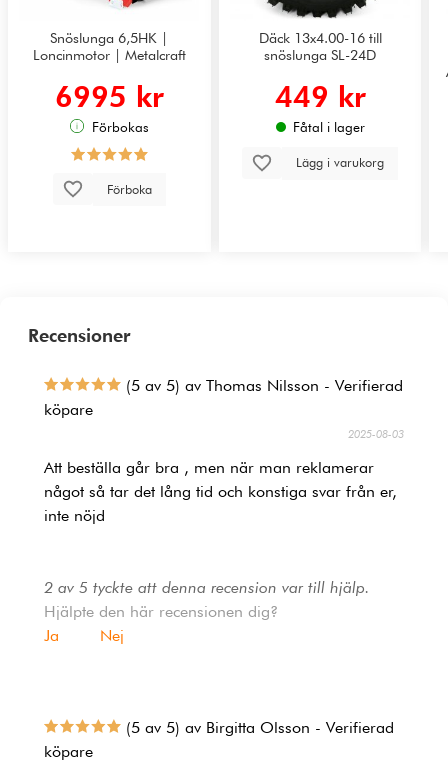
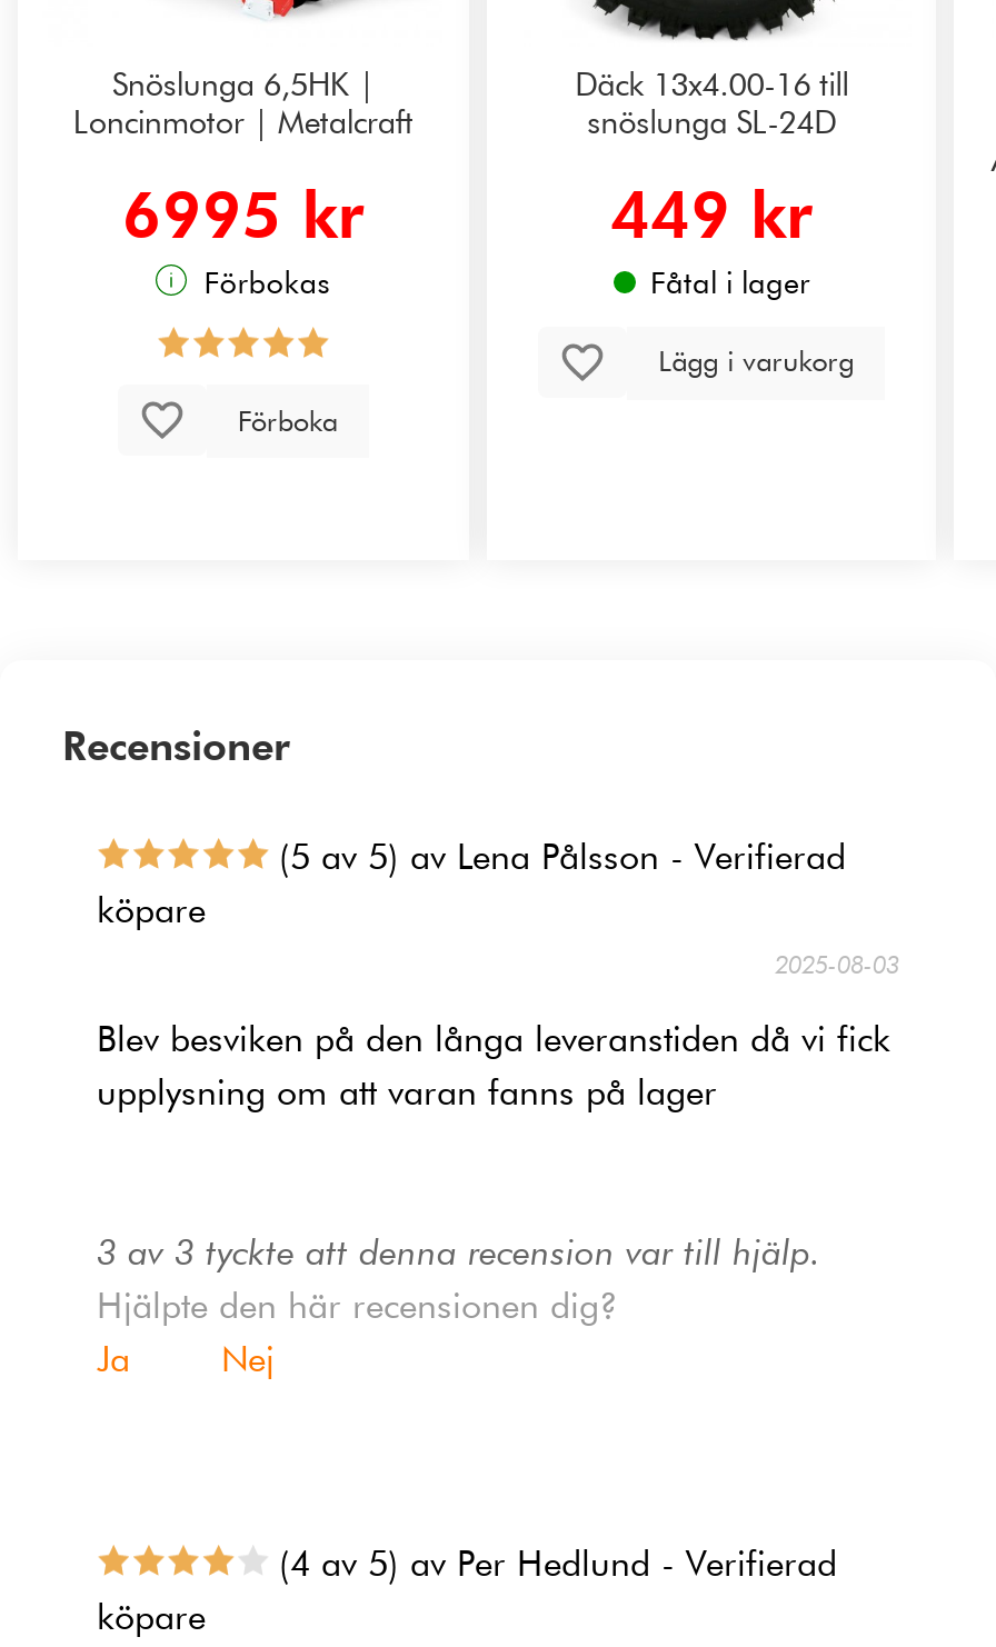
[120,376,402,395] (5 av 5) av Thomas Nilsson - Verifierad -> [268,836,846,878] (5 av 5) av Lena Pålsson - Verifierad
[43,458,396,525] Att beställa går bra , men när man reklamerar | något så tar det lång tid och konstiga svar från er, | inte nöjd -> [97,1018,890,1113] Blev besviken på den långa leveranstiden då vi fick | upplysning om att varan fanns på lager
[43,578,369,597] 2 av 5 tyckte att denna recension var till hjälp. -> [97,1231,821,1273] 3 av 3 tyckte att denna recension var till hjälp.
[120,718,393,737] (5 av 5) av Birgitta Olsson - Verifierad -> [268,1542,837,1585] (4 av 5) av Per Hedlund - Verifierad

